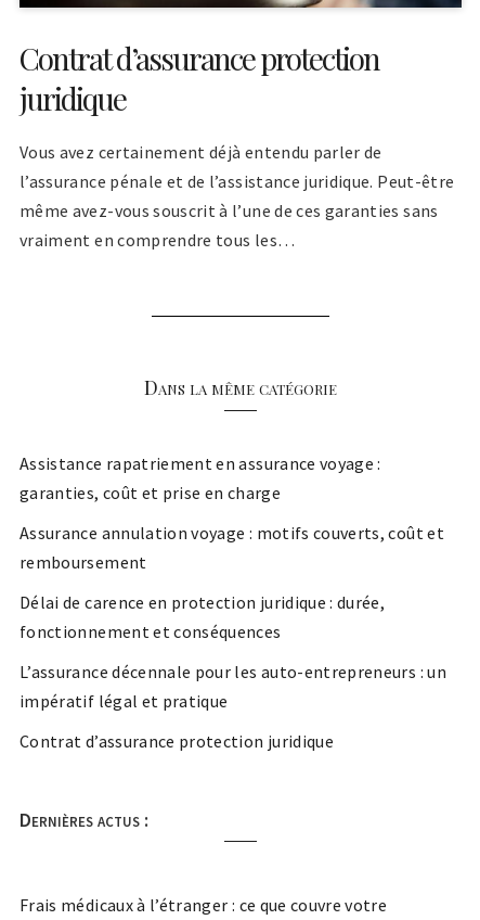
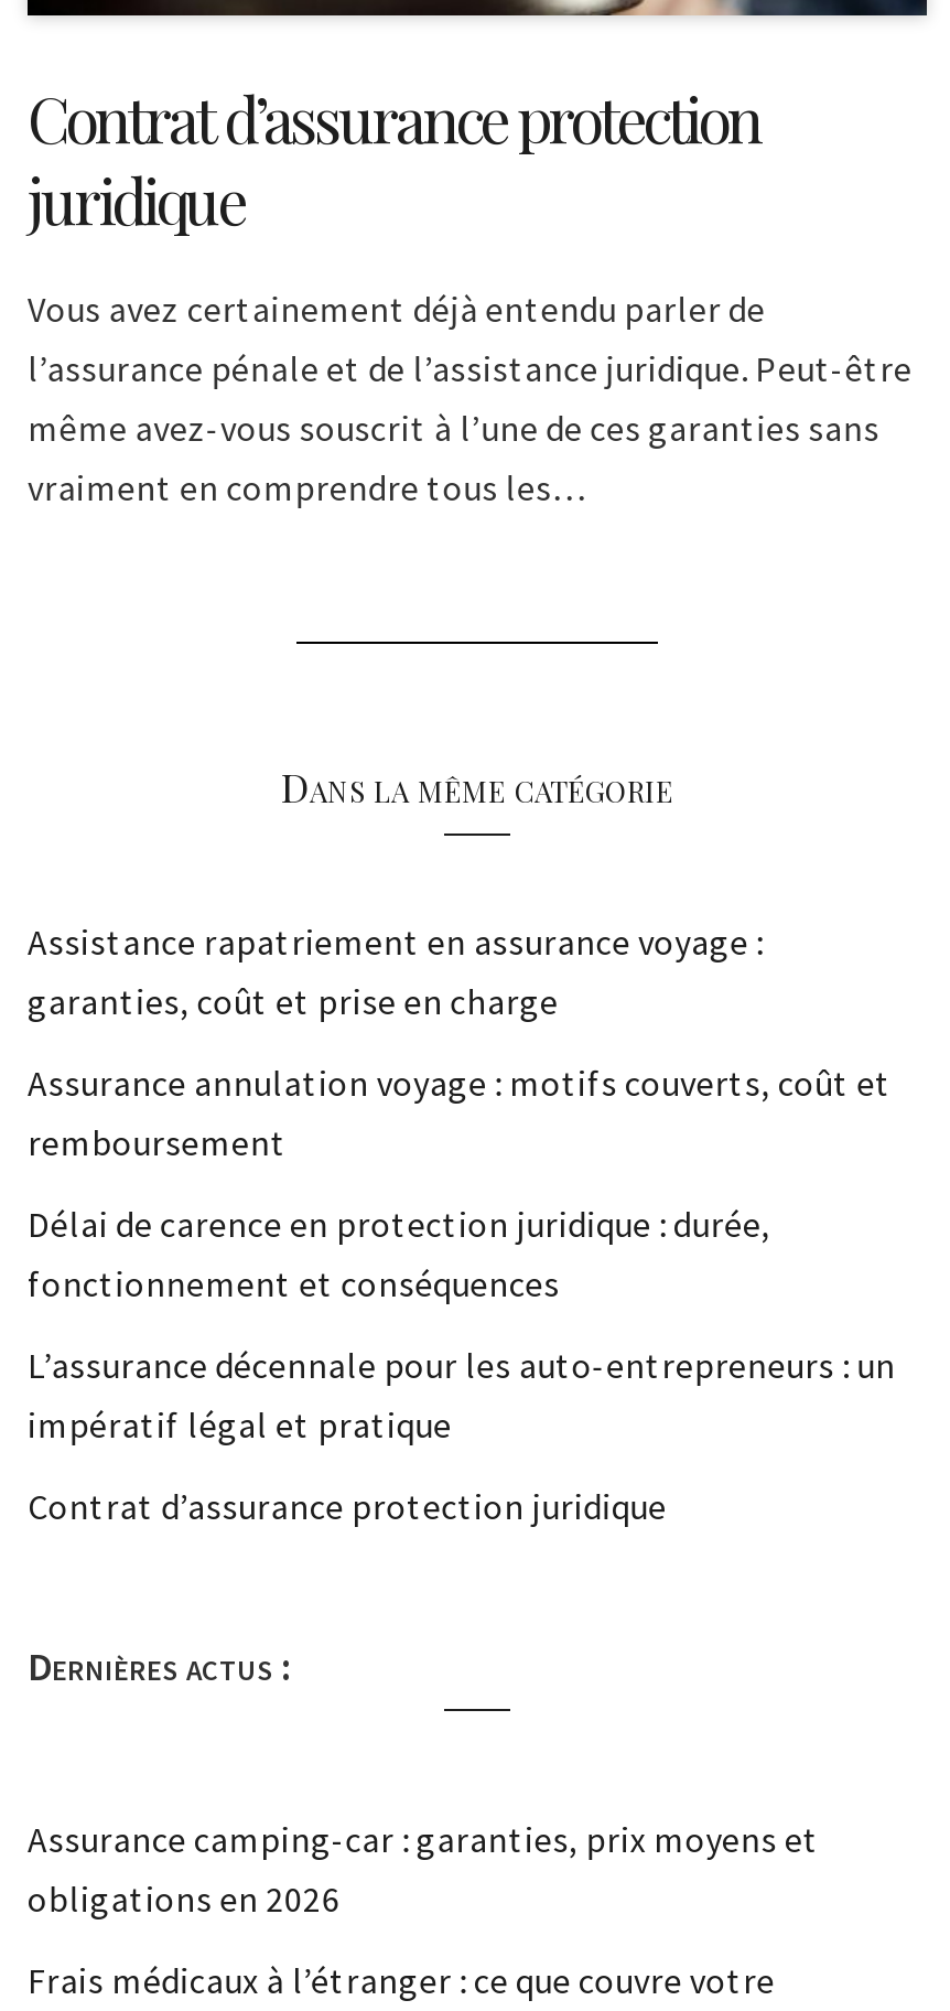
none -> [28,1817,819,1921] Assurance camping-car : garanties, prix moyens et | obligations en 2026

